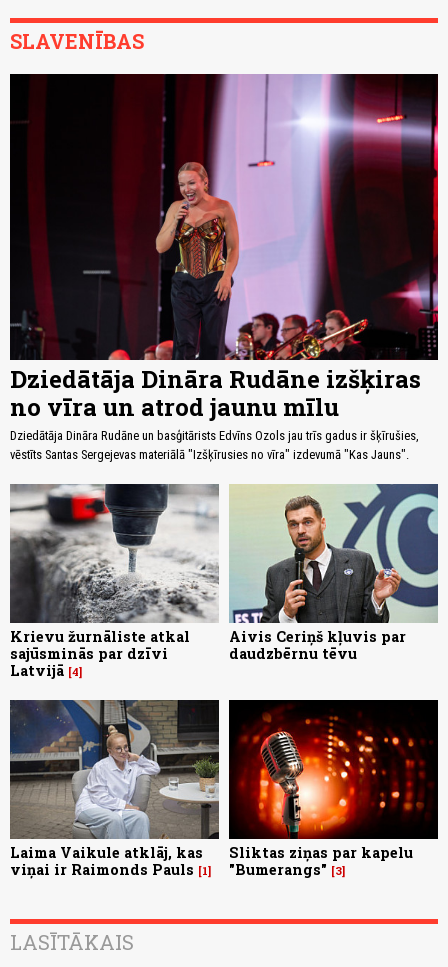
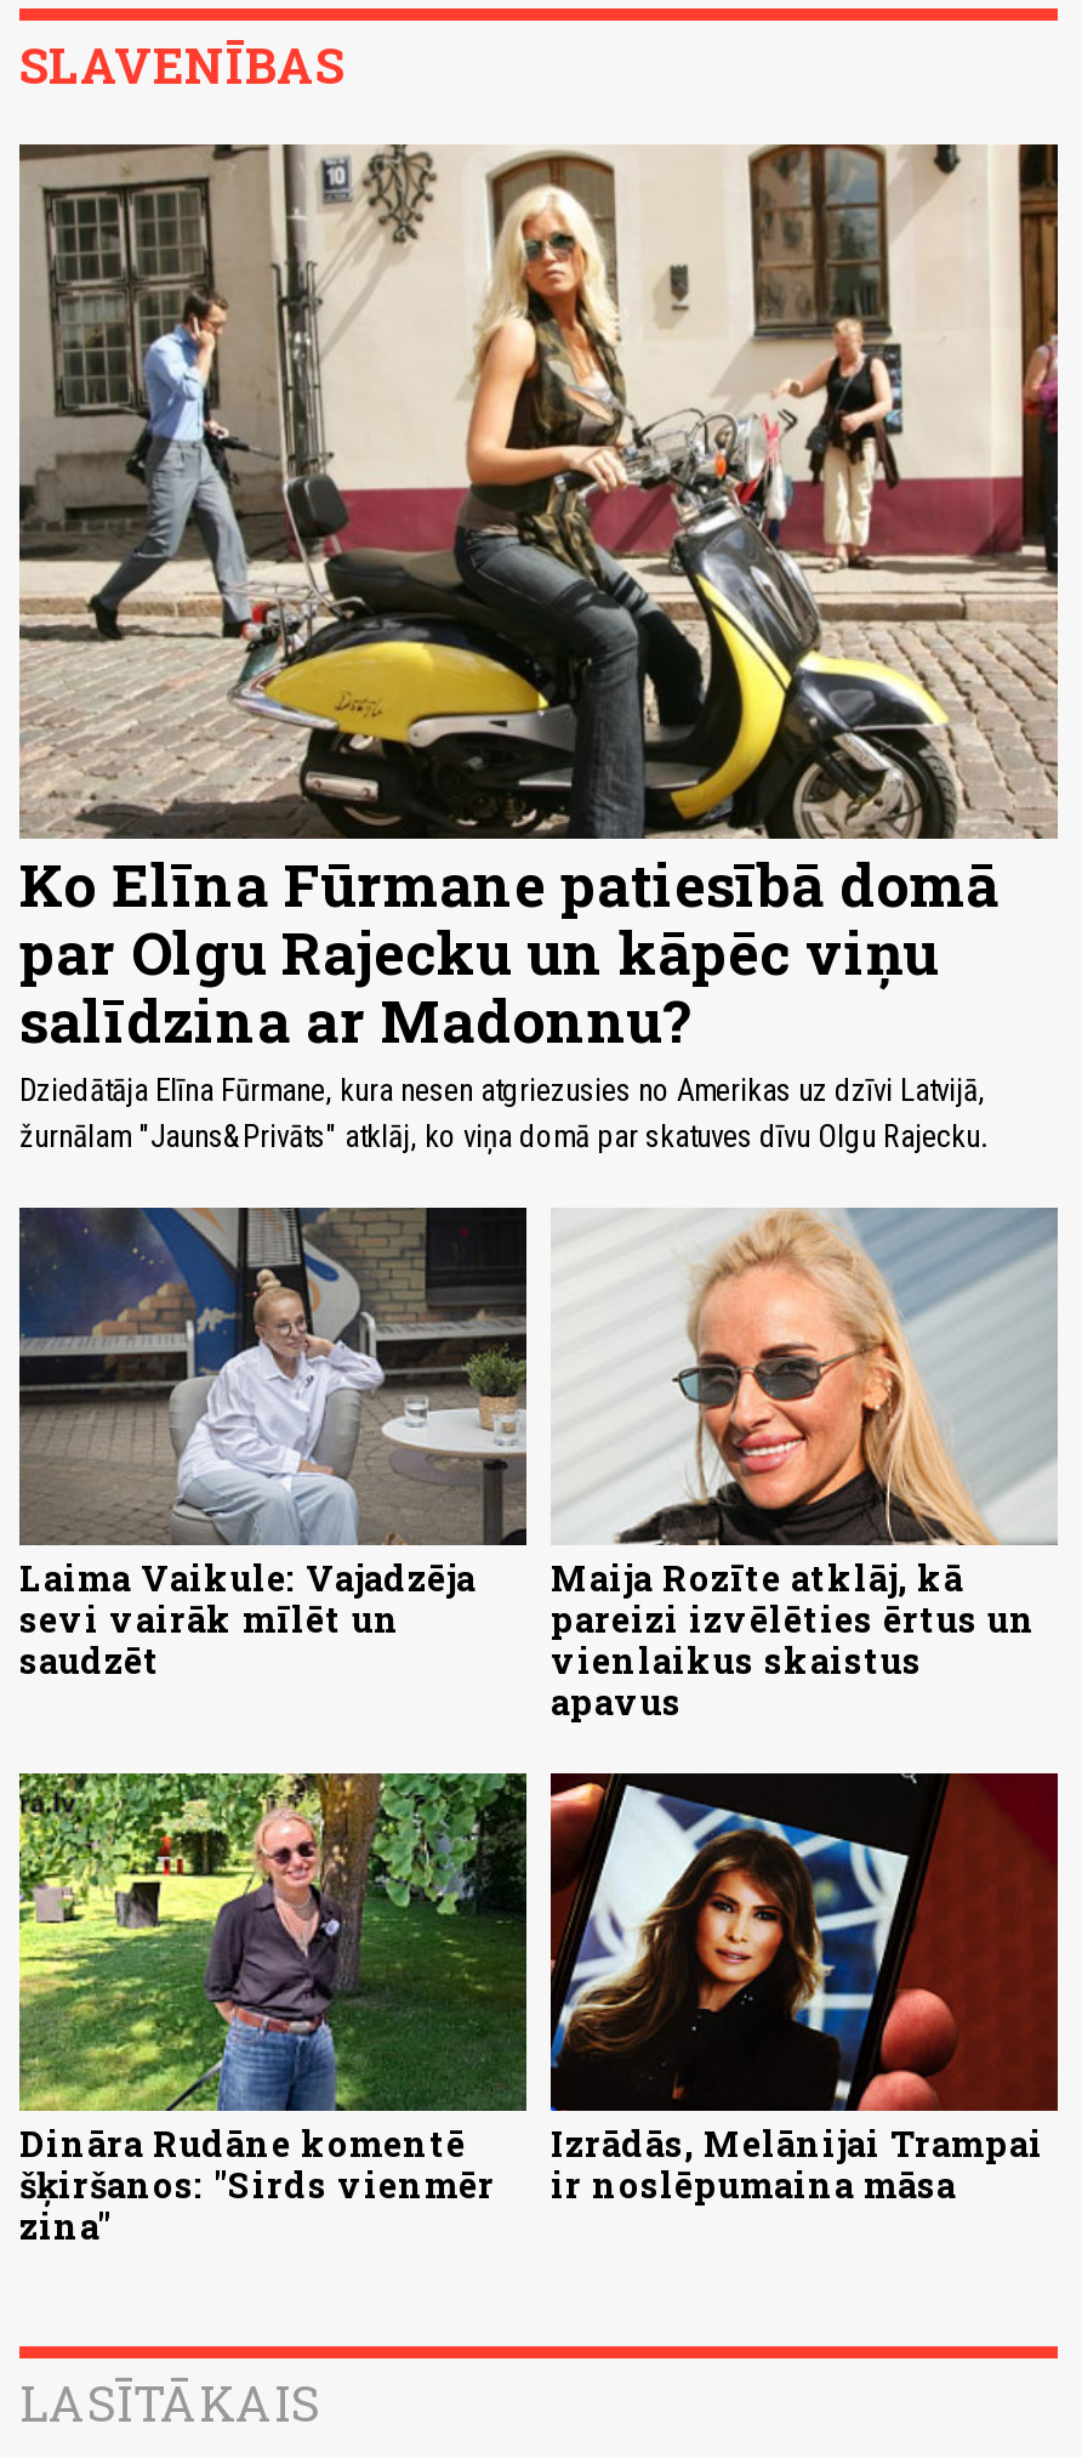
[10,73,439,462] [image] | Dziedātāja Dināra Rudāne izšķiras | no vīra un atrod jaunu mīlu | Dziedātāja Dināra Rudāne un basģitārists Edvīns Ozols jau trīs gadus ir šķīrušies, | vēstīts Santas Sergejevas materiālā "Izšķīrusies no vīra" izdevumā "Kas Jauns". -> [17,142,1060,1154] [image] | Ko Elīna Fūrmane patiesībā domā | par Olgu Rajecku un kāpēc viņu | salīdzina ar Madonnu? | Dziedātāja Elīna Fūrmane, kura nesen atgriezusies no Amerikas uz dzīvi Latvijā, | žurnālam "Jauns&Privāts" atklāj, ko viņa domā par skatuves dīvu Olgu Rajecku.
[229,484,438,663] [image] | Aivis Ceriņš kļuvis par | daudzbērnu tēvu -> [551,1205,1058,1725] [image] | Maija Rozīte atklāj, kā | pareizi izvēlēties ērtus un | vienlaikus skaistus | apavus
[10,497,219,680] [image] | Krievu žurnāliste atkal | sajūsminās par dzīvi | Latvijā 4 -> [19,1254,529,1684] [image] | Laima Vaikule: Vajadzēja | sevi vairāk mīlēt un | saudzēt
[9,699,219,836] [image] -> [17,1771,526,1994] [image]
[228,699,439,879] [image] | Sliktas ziņas par kapelu | "Bumerangs" 3 -> [548,1771,1060,2209] [image] | Izrādās, Melānijai Trampai | ir noslēpumaina māsa
[10,843,208,879] Laima Vaikule atklāj, kas | viņai ir Raimonds Pauls 1 -> [19,2122,495,2250] Dināra Rudāne komentē | šķiršanos: "Sirds vienmēr | zina"

